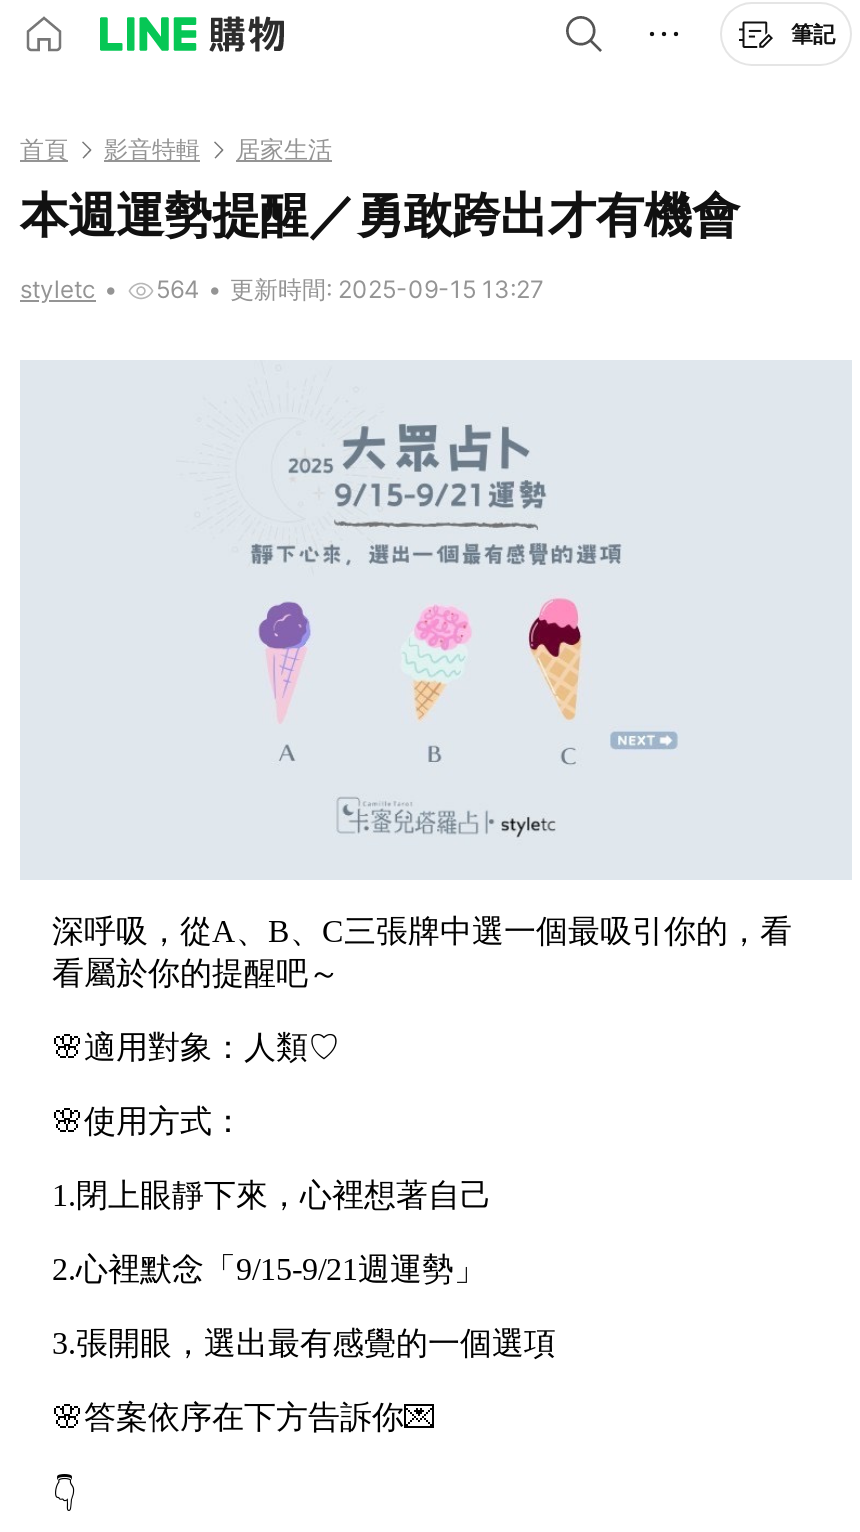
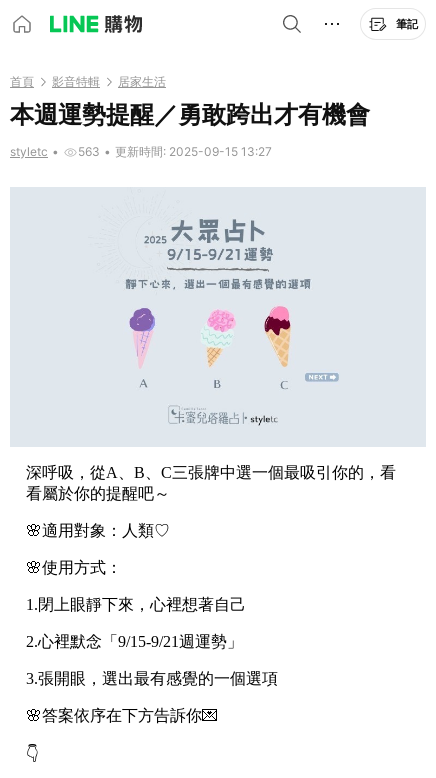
[20,274,544,304] styletc • 564 • 更新時間: 2025-09-15 13:27 -> [10,144,272,159] styletc • 563 • 更新時間: 2025-09-15 13:27

